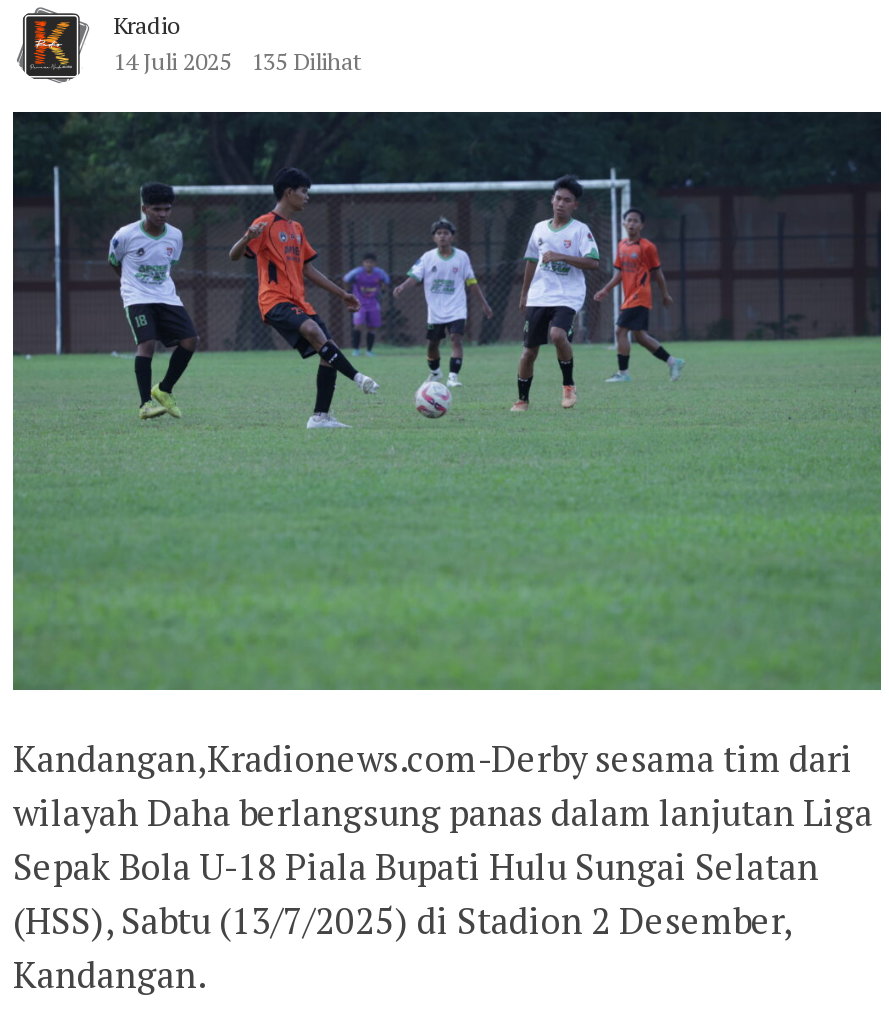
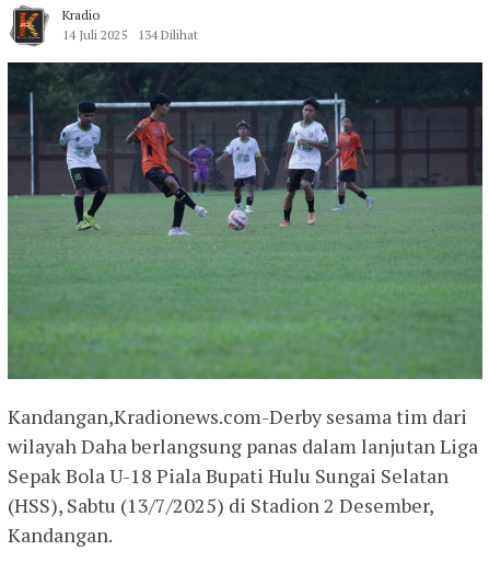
[113,46,361,76] 14 Juli 2025 135 Dilihat -> [62,26,198,43] 14 Juli 2025 134 Dilihat

